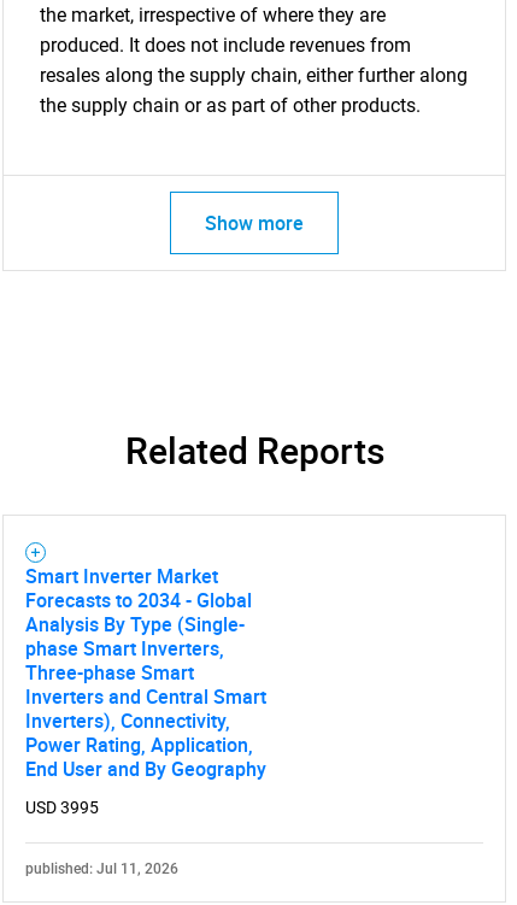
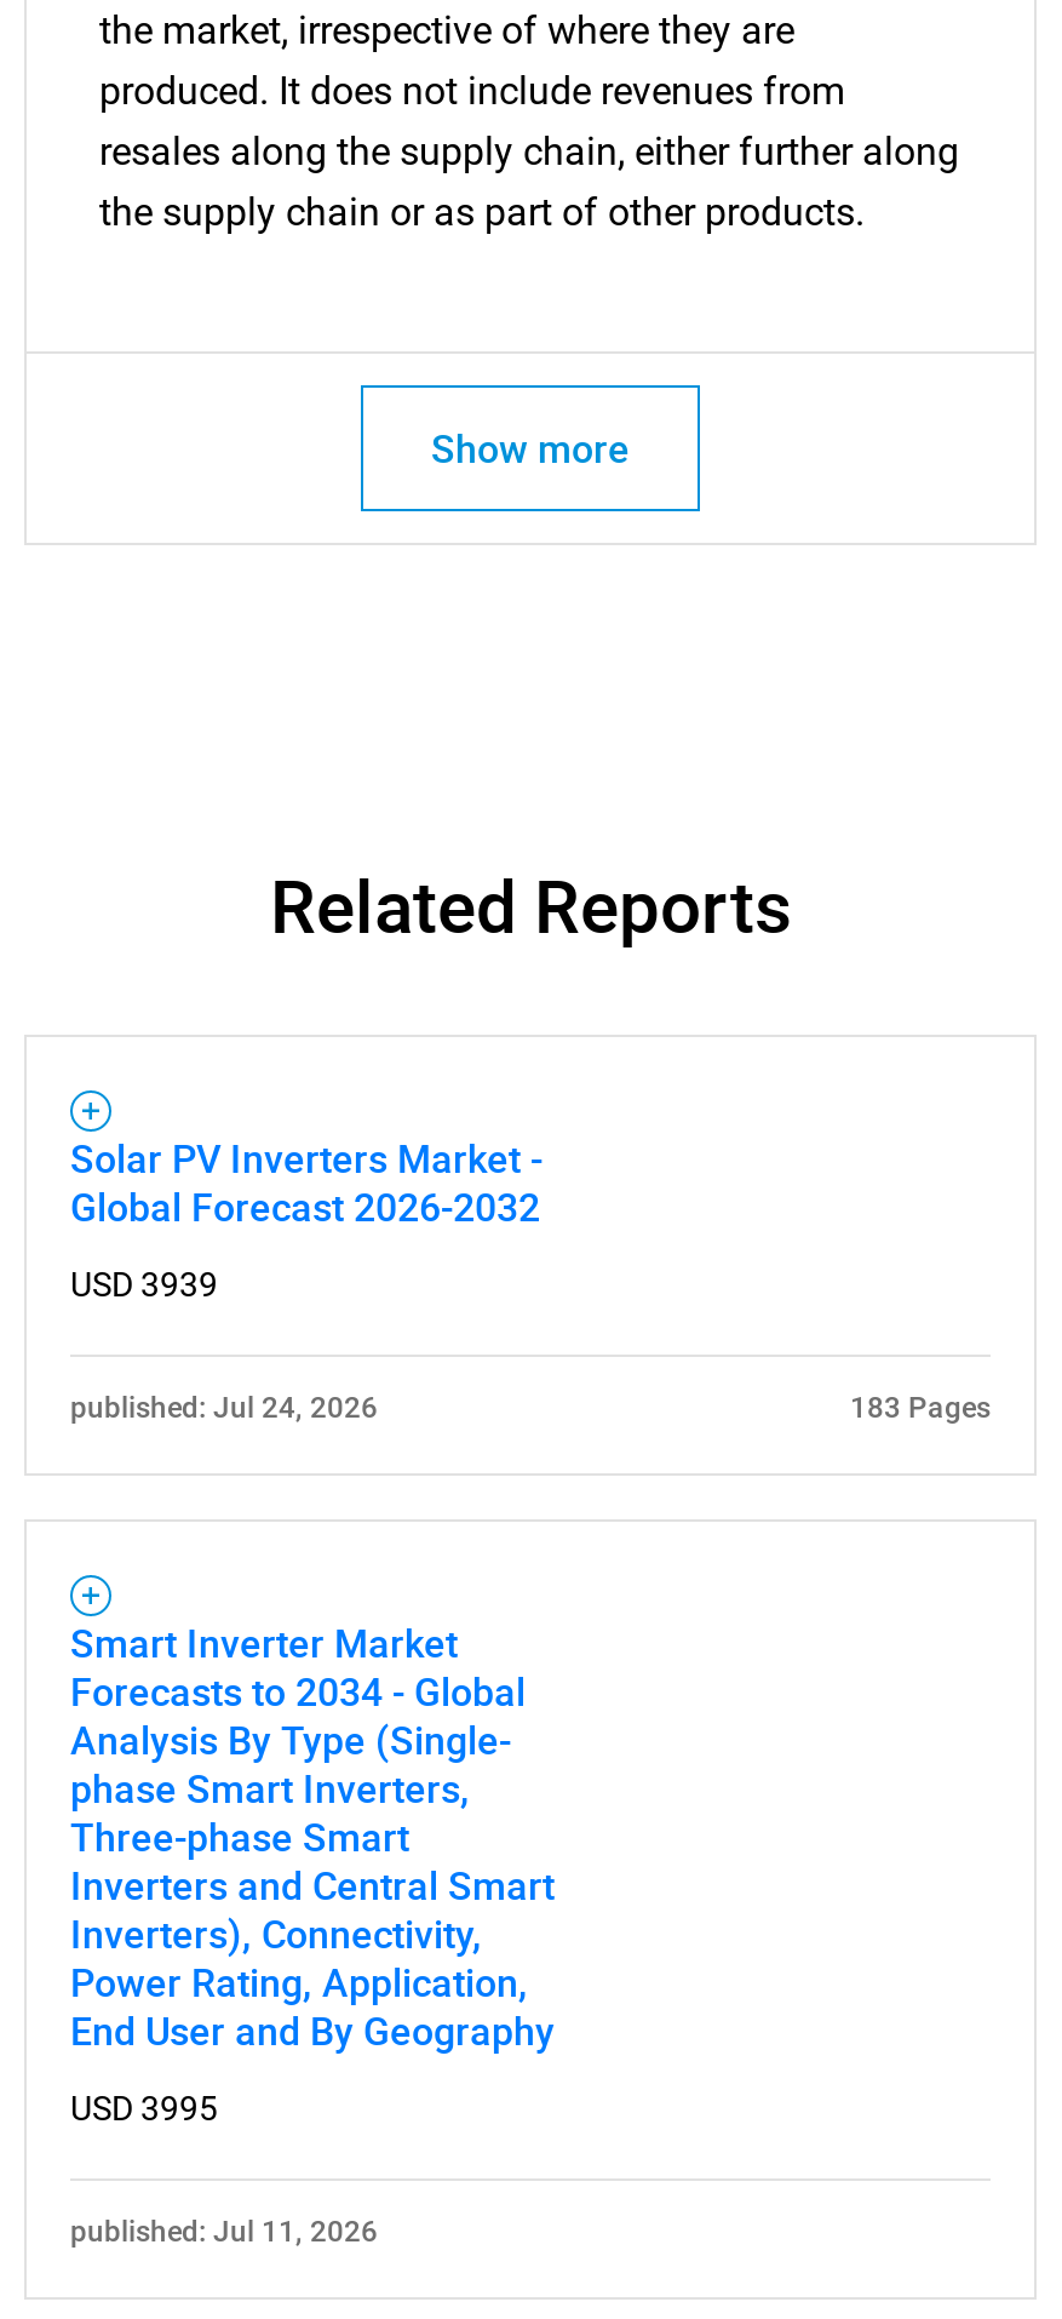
none -> [70,1132,991,1425] Solar PV Inverters Market - | Global Forecast 2026-2032 | USD 3939 | published: Jul 24, 2026 | 183 Pages

